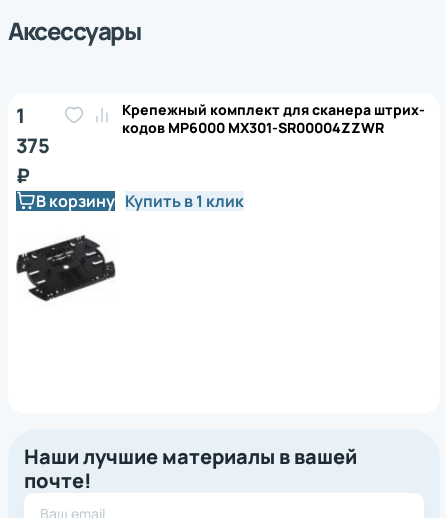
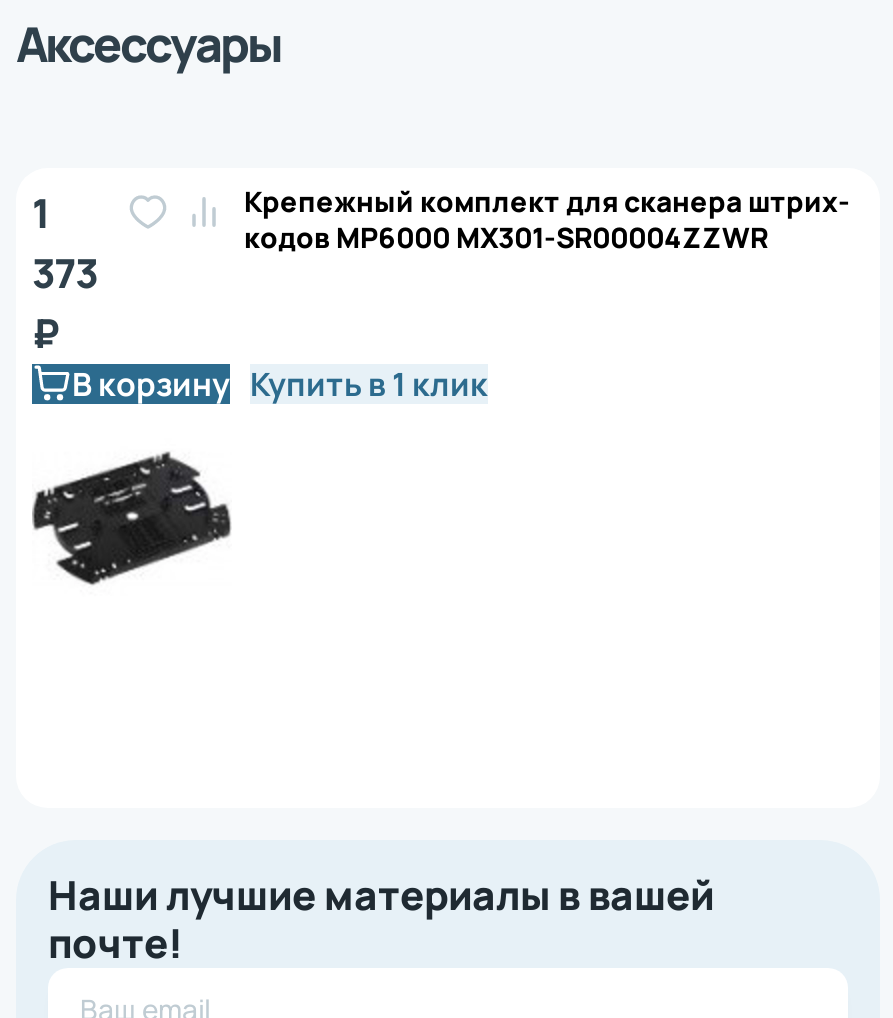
[16,132,49,159] 375 -> [32,245,98,299] 373

